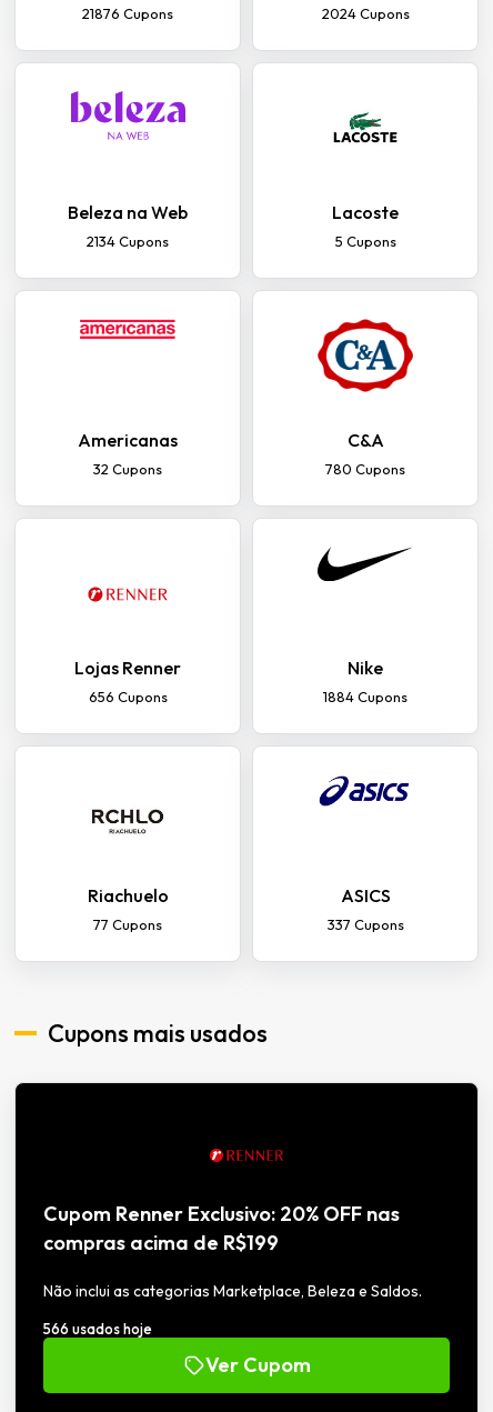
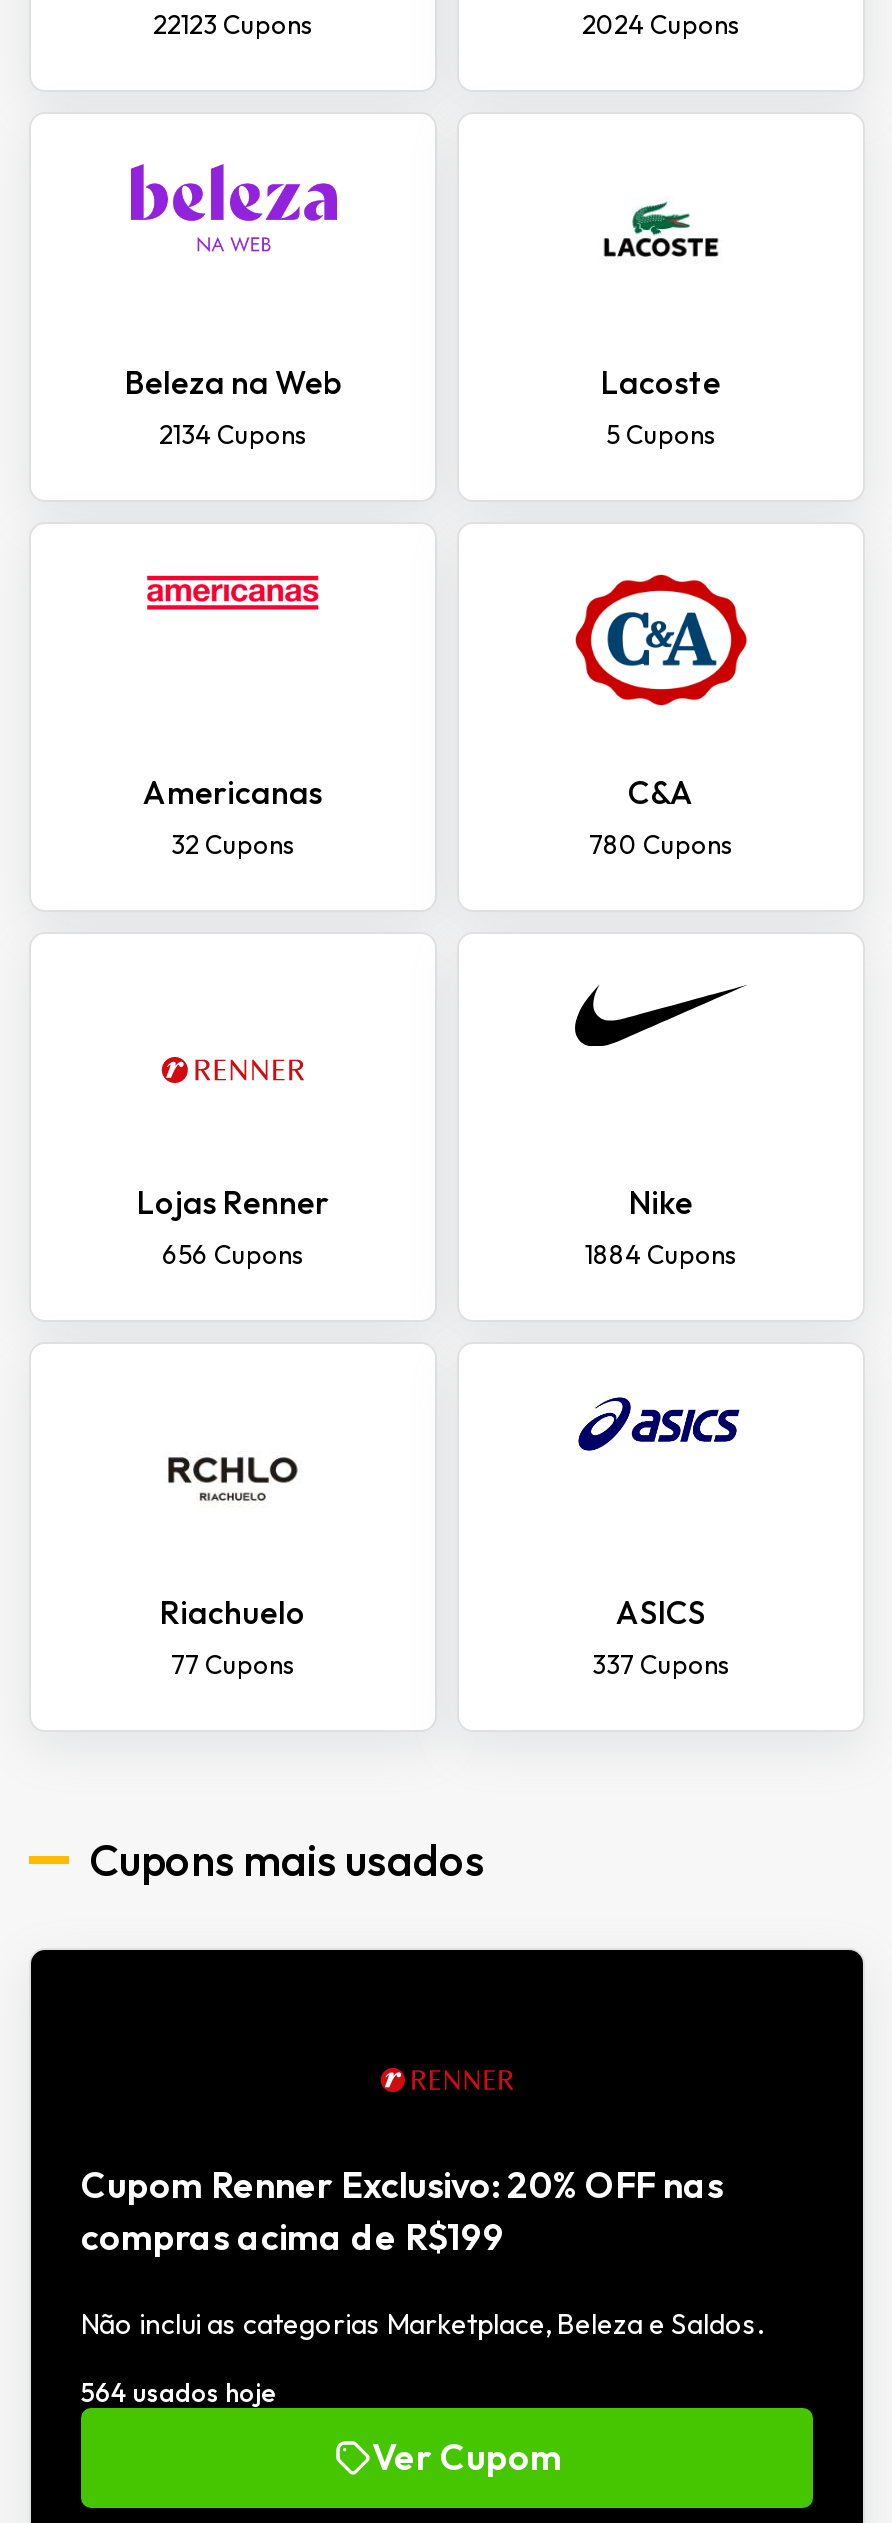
[82,4,173,22] 21876 Cupons -> [153,8,313,40] 22123 Cupons
[43,1320,152,1338] 566 usados hoje -> [81,2376,277,2408] 564 usados hoje

